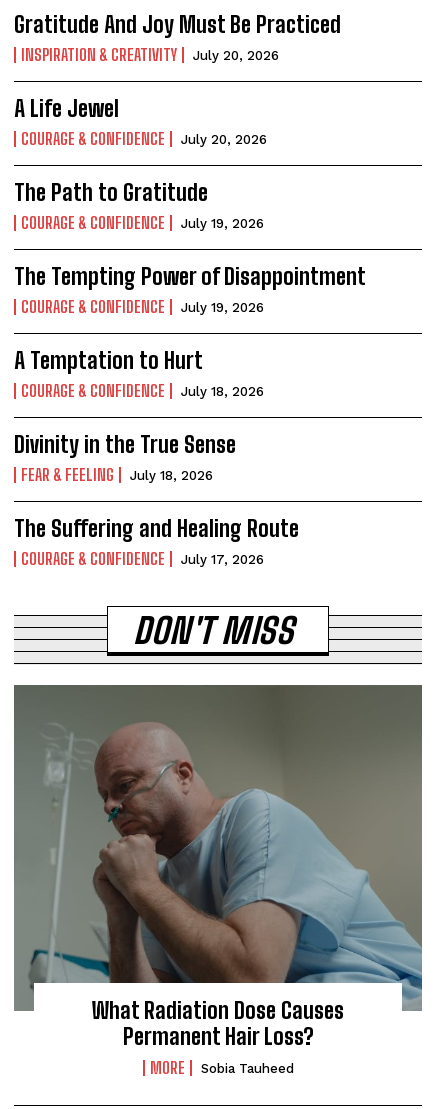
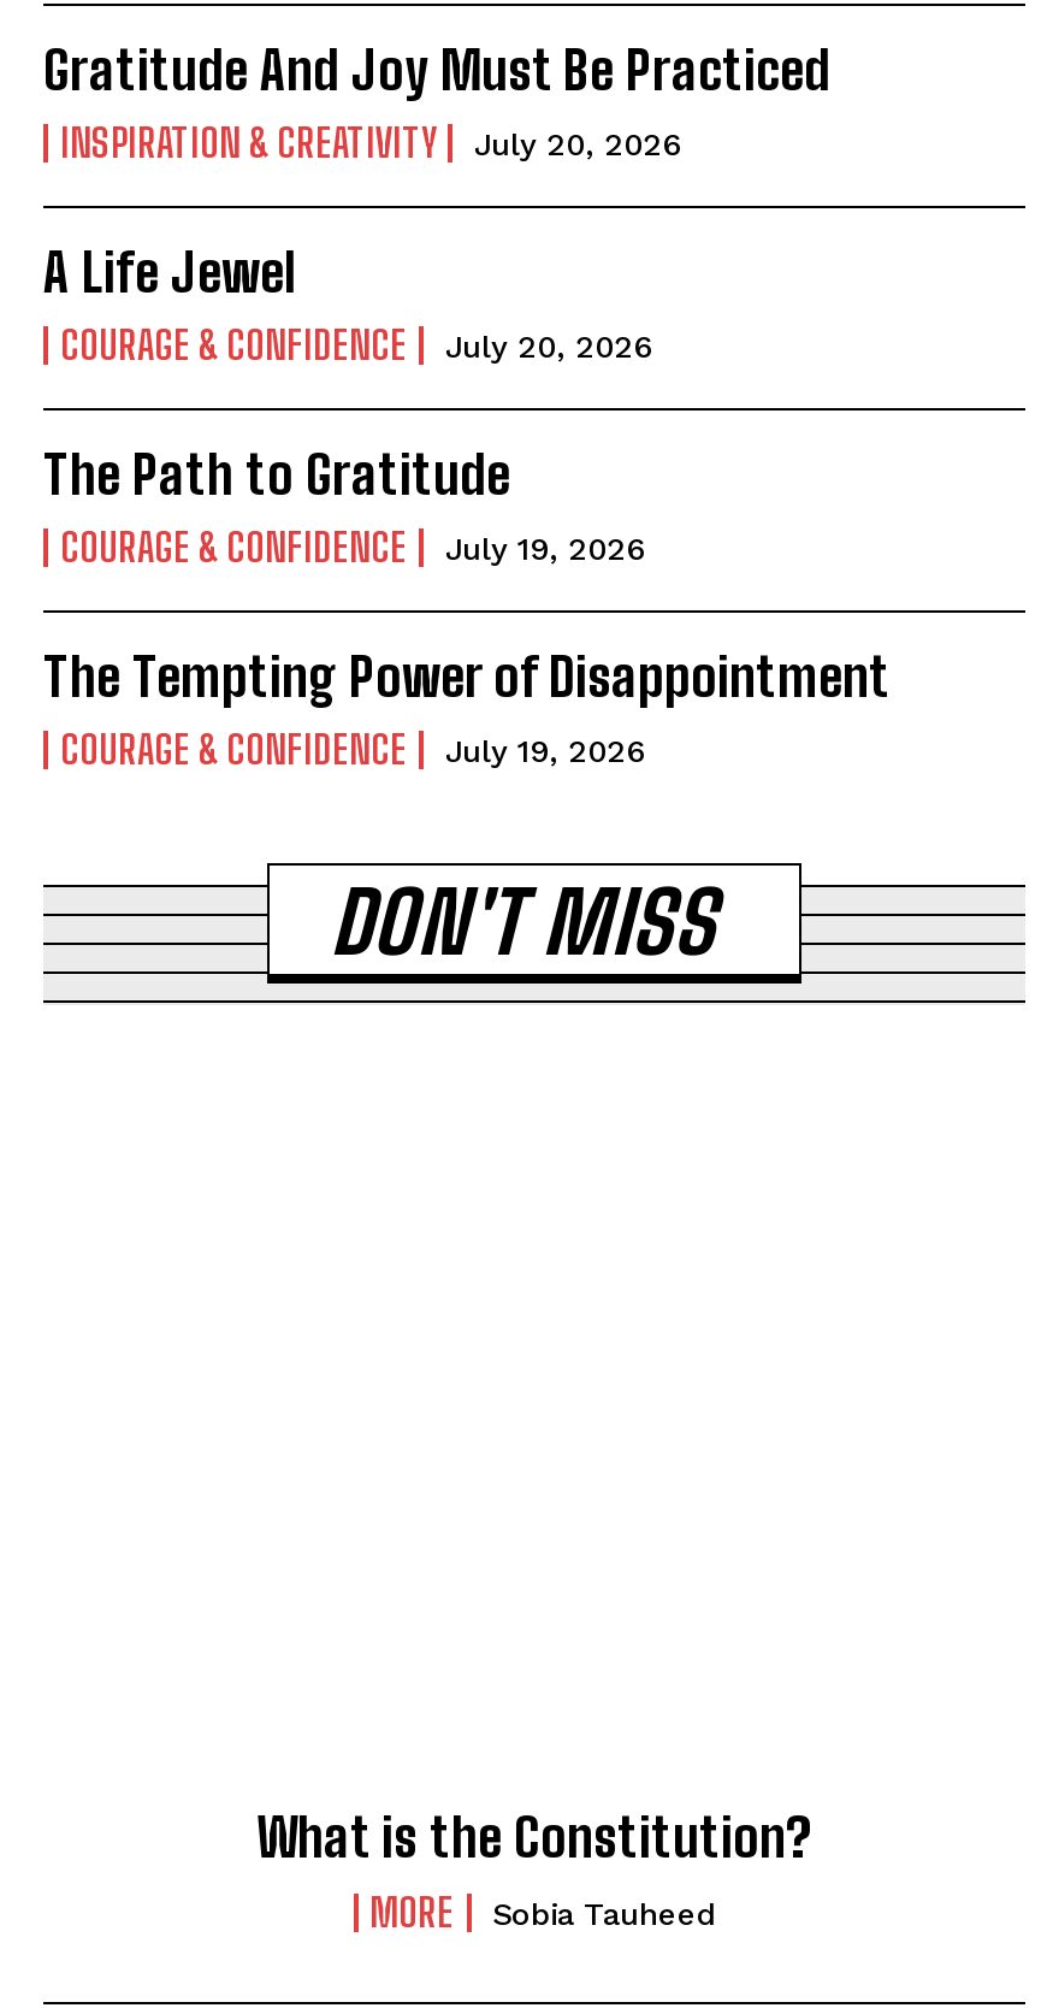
[14,347,299,568] A Temptation to Hurt | COURAGE & CONFIDENCE | July 18, 2026 | Divinity in the True Sense | FEAR & FEELING | July 18, 2026 | The Suffering and Healing Route | COURAGE & CONFIDENCE | July 17, 2026 -> none
[13,684,423,1012] [image] -> none
[92,997,344,1050] What Radiation Dose Causes | Permanent Hair Loss? -> [256,1805,812,1870] What is the Constitution?

